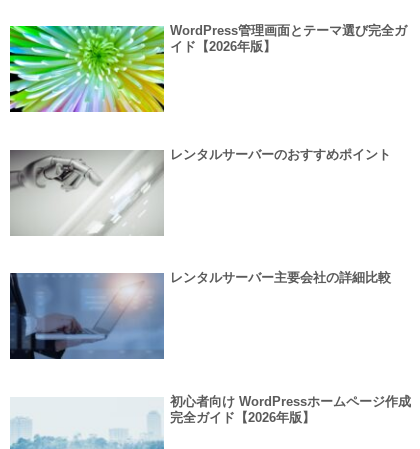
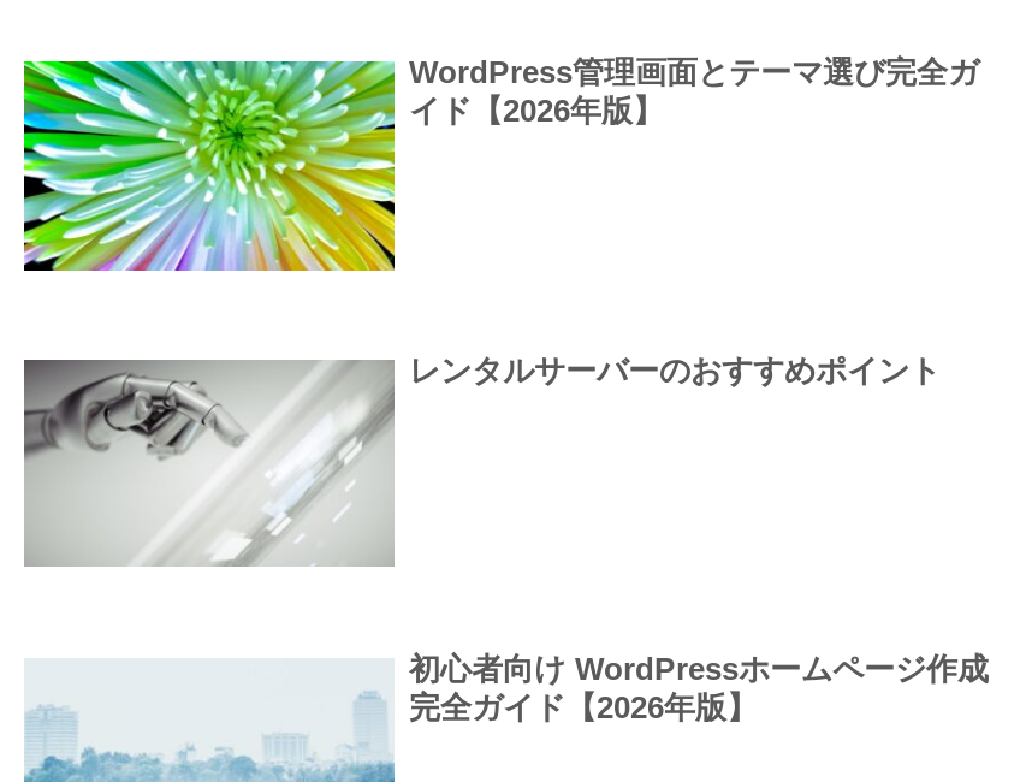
[9,270,391,360] [image] | レンタルサーバー主要会社の詳細比較 -> none

